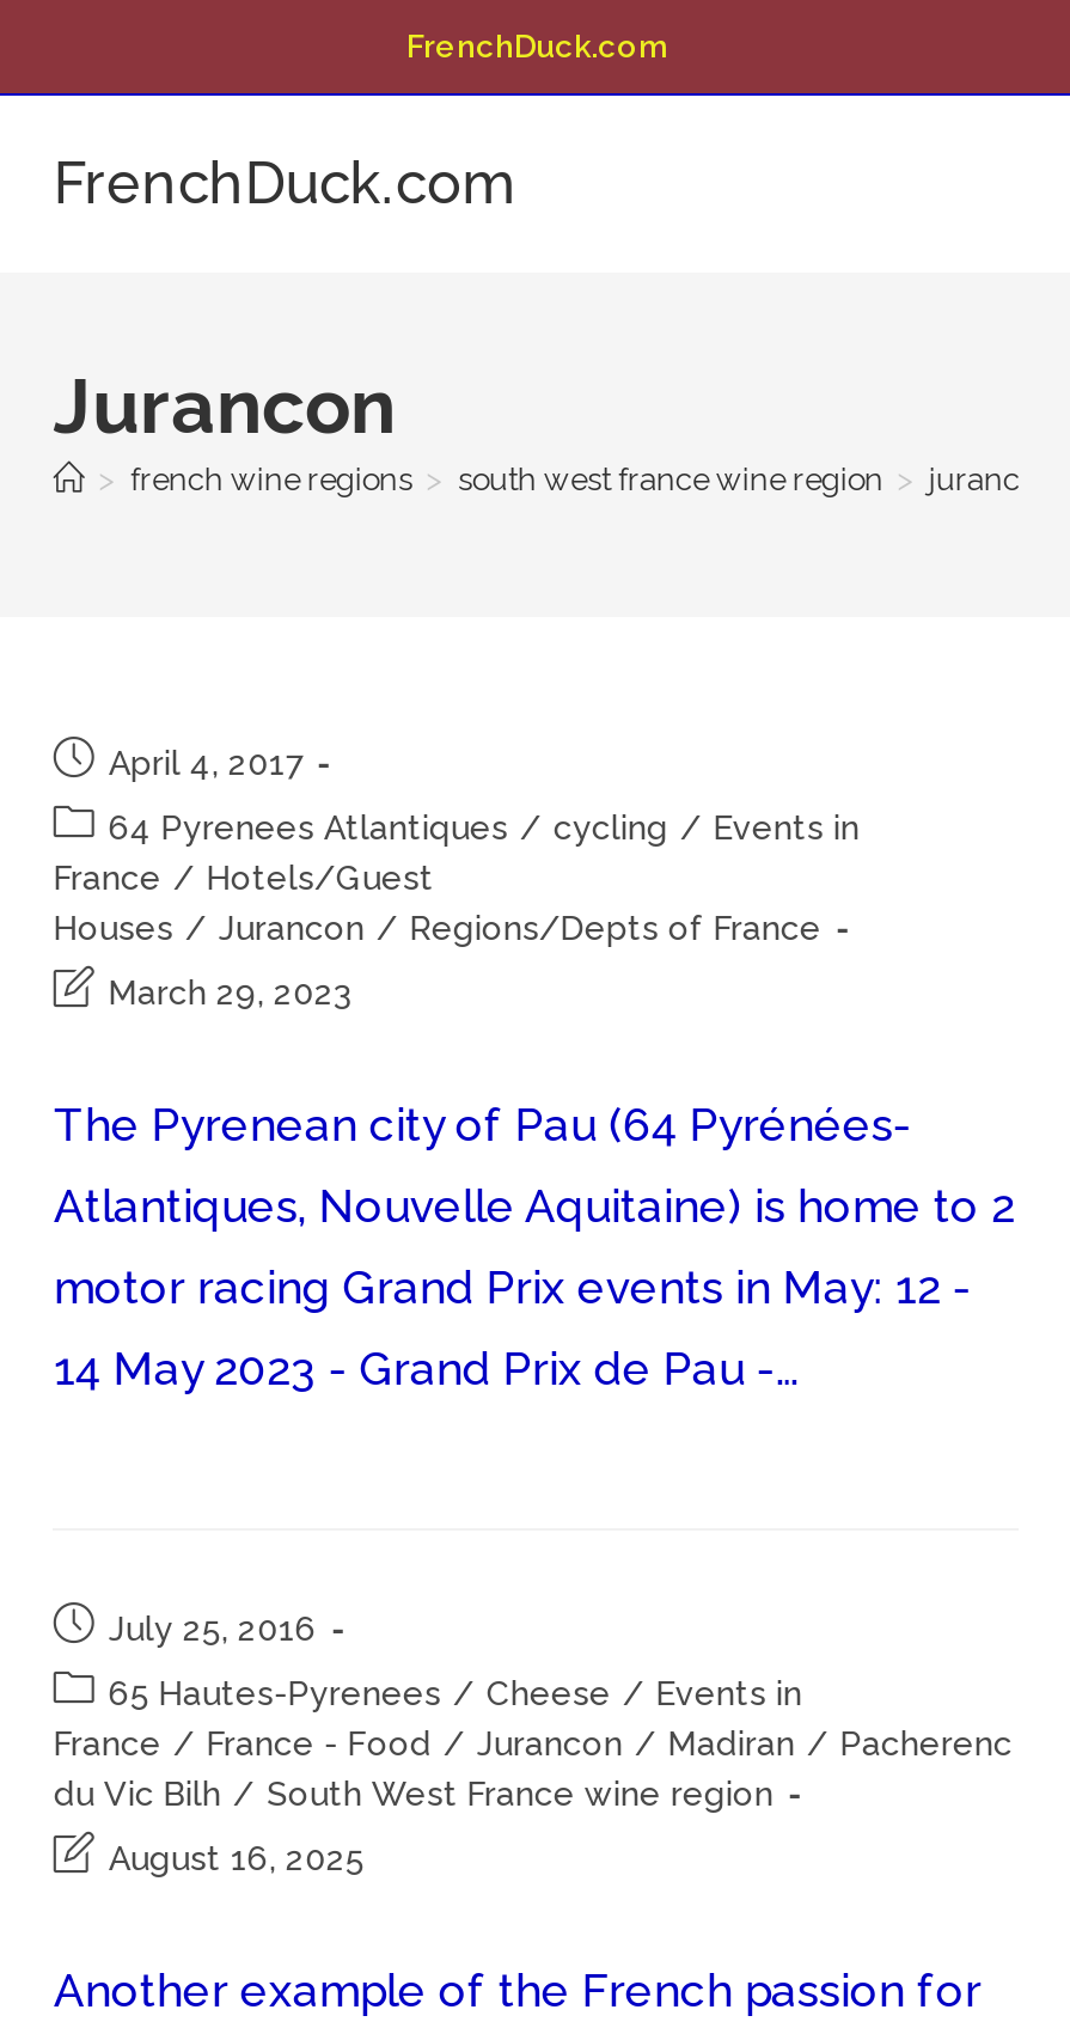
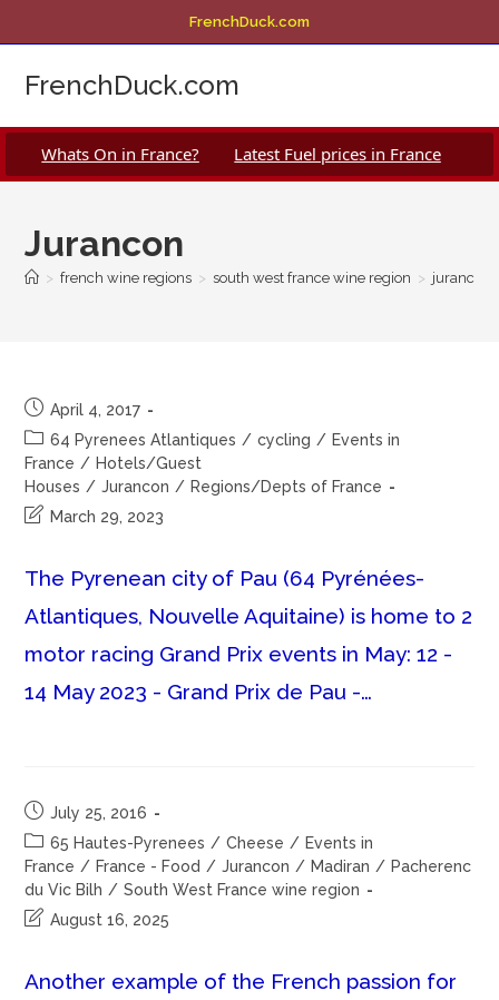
none -> [32,143,430,165] Whats On in France? | Latest Fuel prices in France

